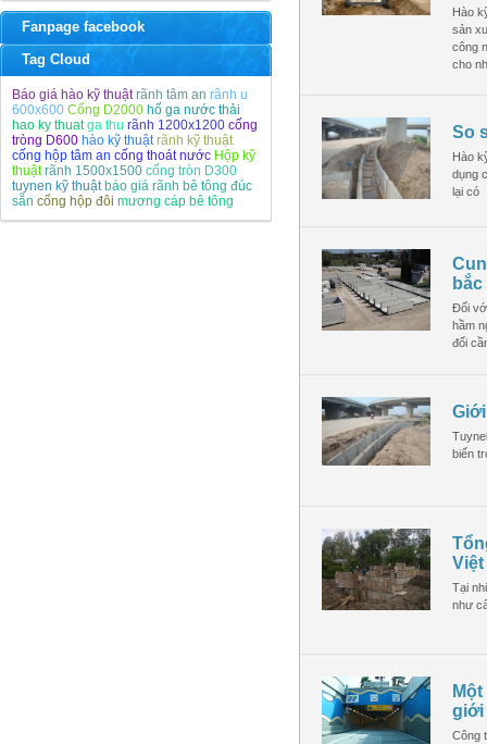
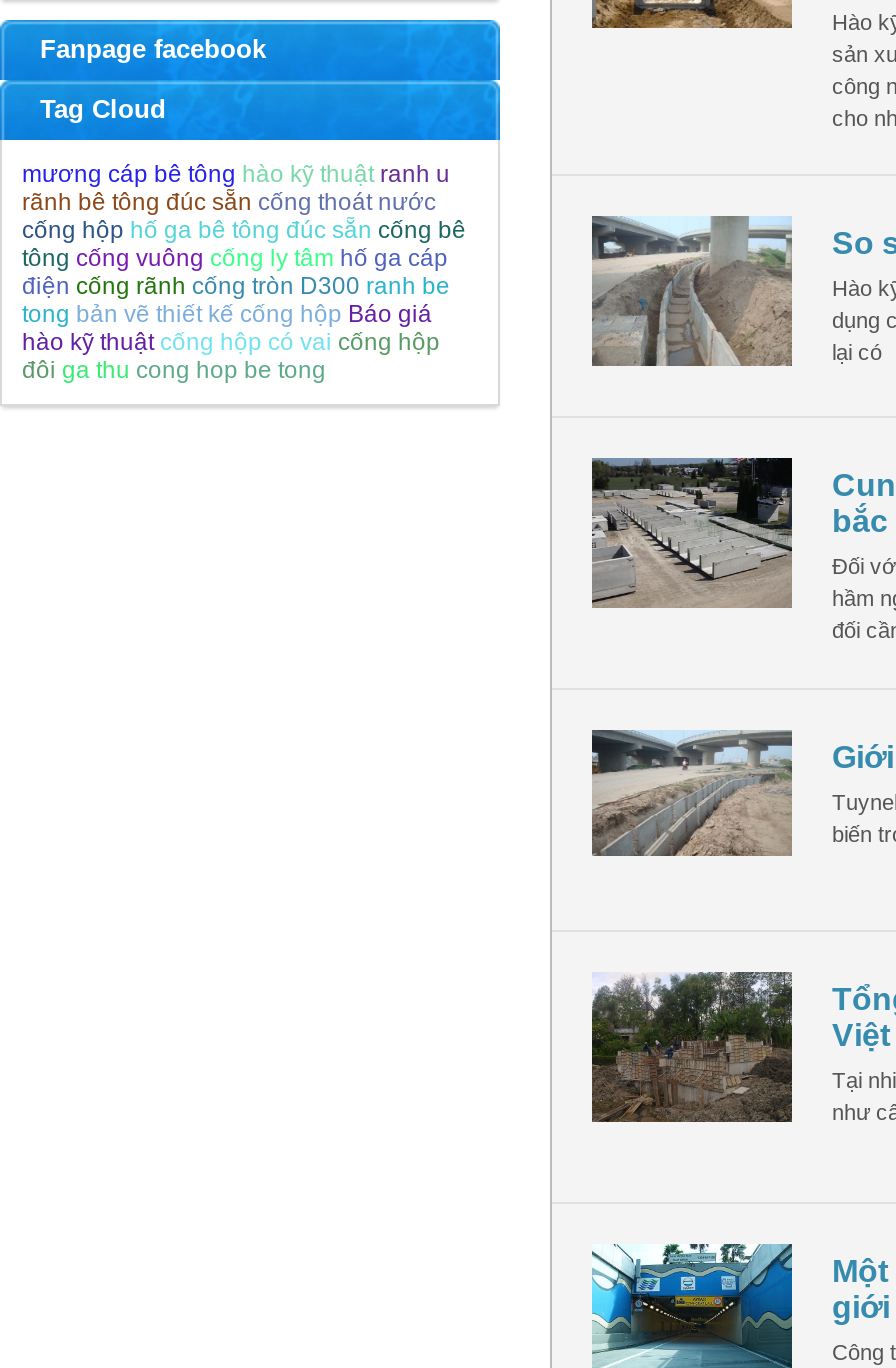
[12,87,258,209] Báo giá hào kỹ thuật rãnh tâm an rãnh u | 600x600 Cống D2000 hố ga nước thải | hao ky thuat ga thu rãnh 1200x1200 cống | tròng D600 hào kỹ thuật rãnh kỹ thuật | cống hộp tâm an cống thoát nước Hộp kỹ | thuật rãnh 1500x1500 cống tròn D300 | tuynen kỹ thuật báo giá rãnh bê tông đúc | sẵn cống hộp đôi mương cáp bê tông -> [22,160,466,384] mương cáp bê tông hào kỹ thuật ranh u | rãnh bê tông đúc sẵn cống thoát nước | cống hộp hố ga bê tông đúc sẵn cống bê | tông cống vuông cống ly tâm hố ga cáp | điện cống rãnh cống tròn D300 ranh be | tong bản vẽ thiết kế cống hộp Báo giá | hào kỹ thuật cống hộp có vai cống hộp | đôi ga thu cong hop be tong

